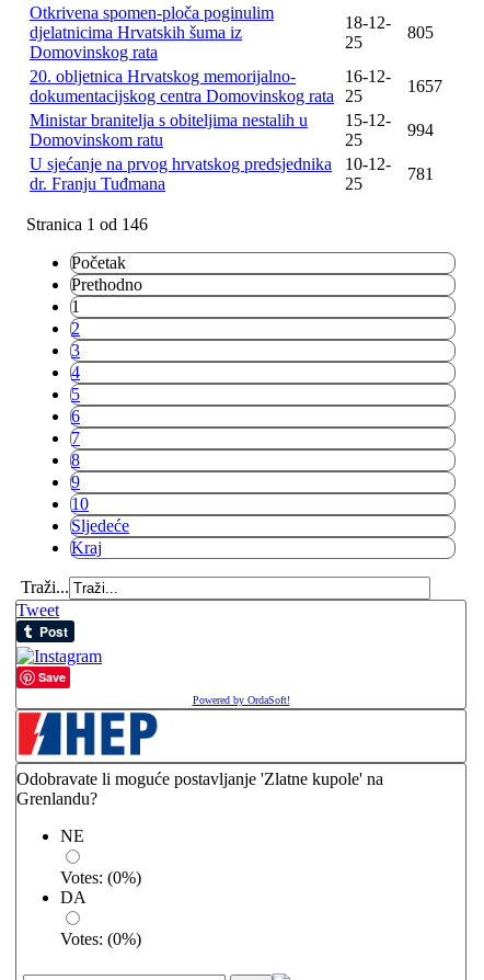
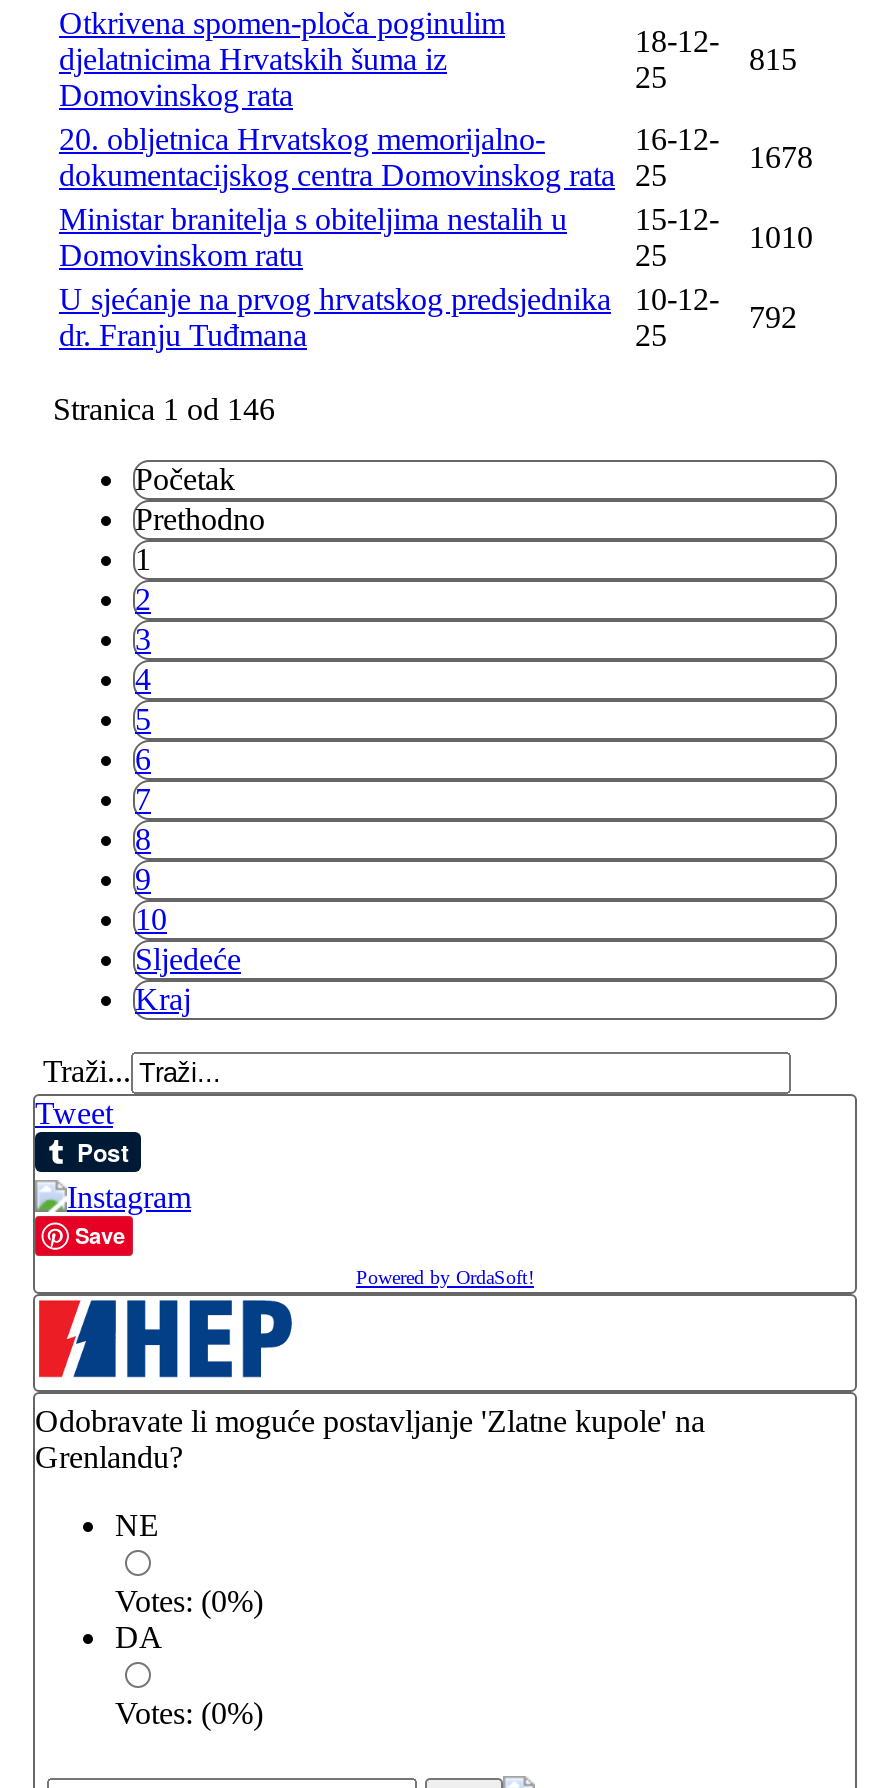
[407,23,434,42] 805 -> [749,43,797,77] 815
[407,77,442,96] 1657 -> [749,141,813,175] 1678
[407,121,434,140] 994 -> [749,221,813,255] 1010
[407,165,434,184] 781 -> [749,301,797,335] 792

